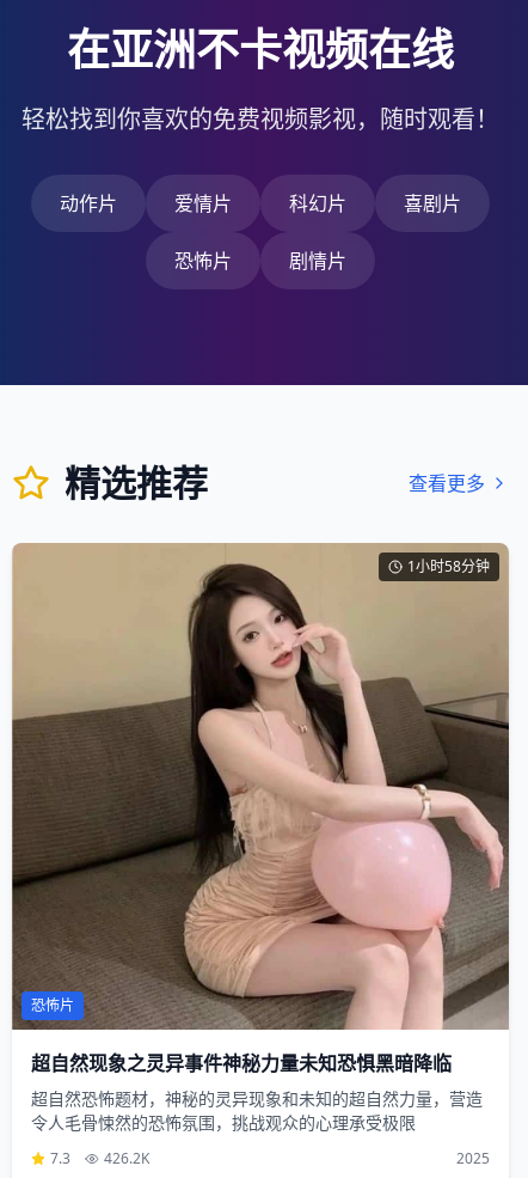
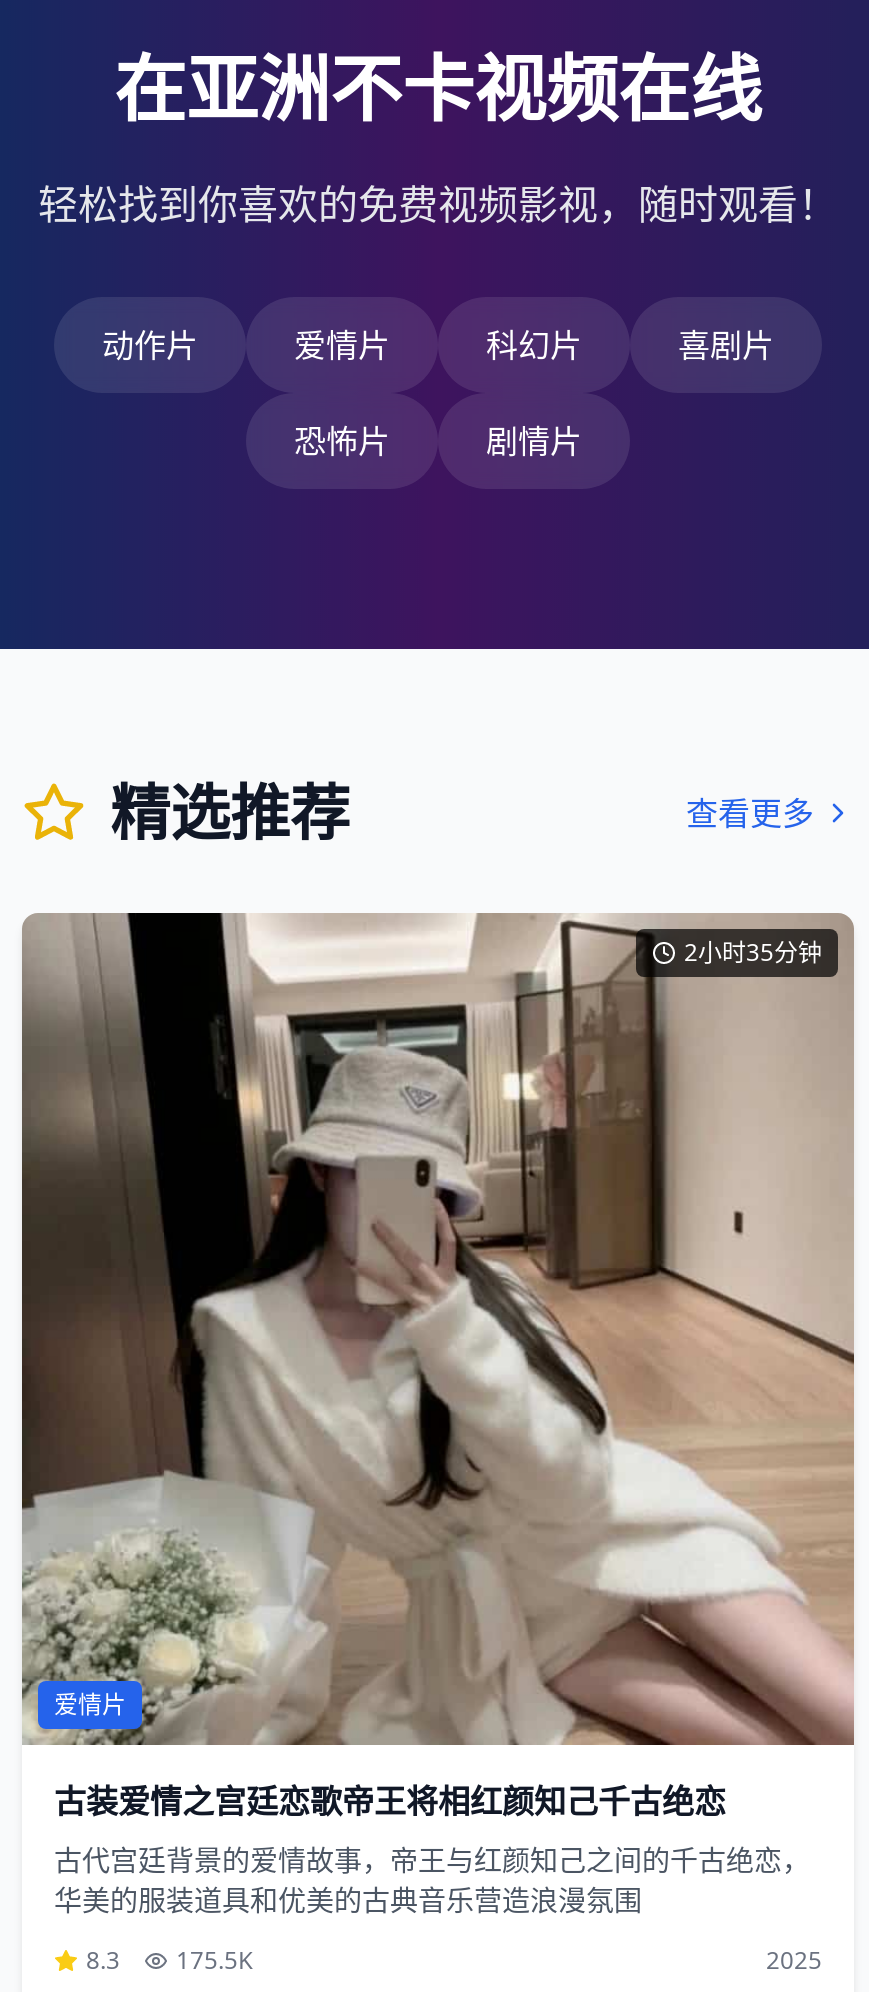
[12,543,509,1030] [image] | 1小时58分钟 -> [22,911,854,1747] [image] | 2小时35分钟
[31,995,74,1015] 恐怖片 -> [54,1687,126,1721] 爱情片
[31,1050,483,1134] 超自然现象之灵异事件神秘力量未知恐惧黑暗降临 | 超自然恐怖题材，神秘的灵异现象和未知的超自然力量，营造 | 令人毛骨悚然的恐怖氛围，挑战观众的心理承受极限 -> [54,1779,810,1919] 古装爱情之宫廷恋歌帝王将相红颜知己千古绝恋 | 古代宫廷背景的爱情故事，帝王与红颜知己之间的千古绝恋， | 华美的服装道具和优美的古典音乐营造浪漫氛围
[50,1148,149,1169] 7.3 | 426.2K -> [86,1943,252,1977] 8.3 | 175.5K

